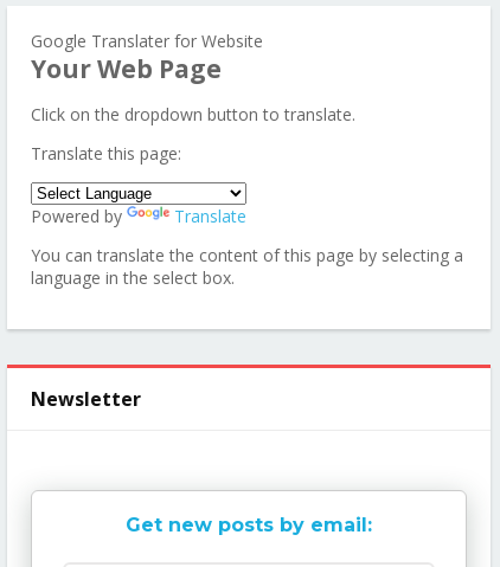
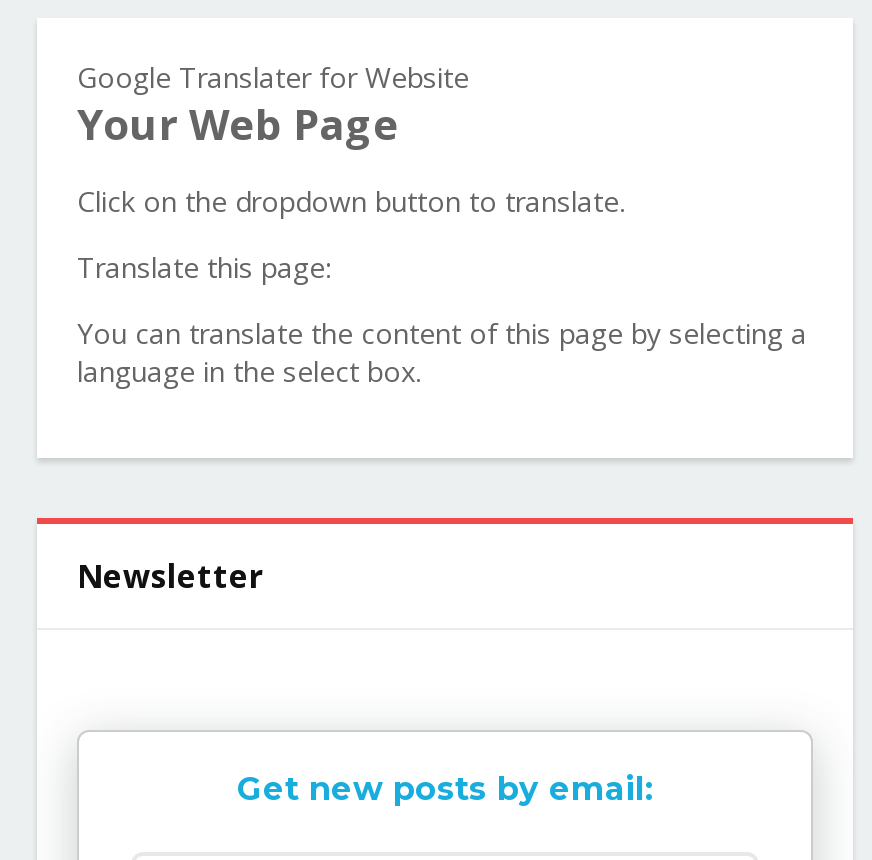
[31,205,246,227] Powered by | Translate -> none

